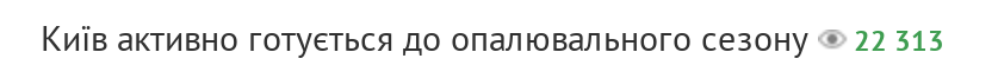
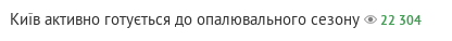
[41,19,944,64] Київ активно готується до опалювального сезону 22 313 -> [10,10,422,31] Київ активно готується до опалювального сезону 22 304

